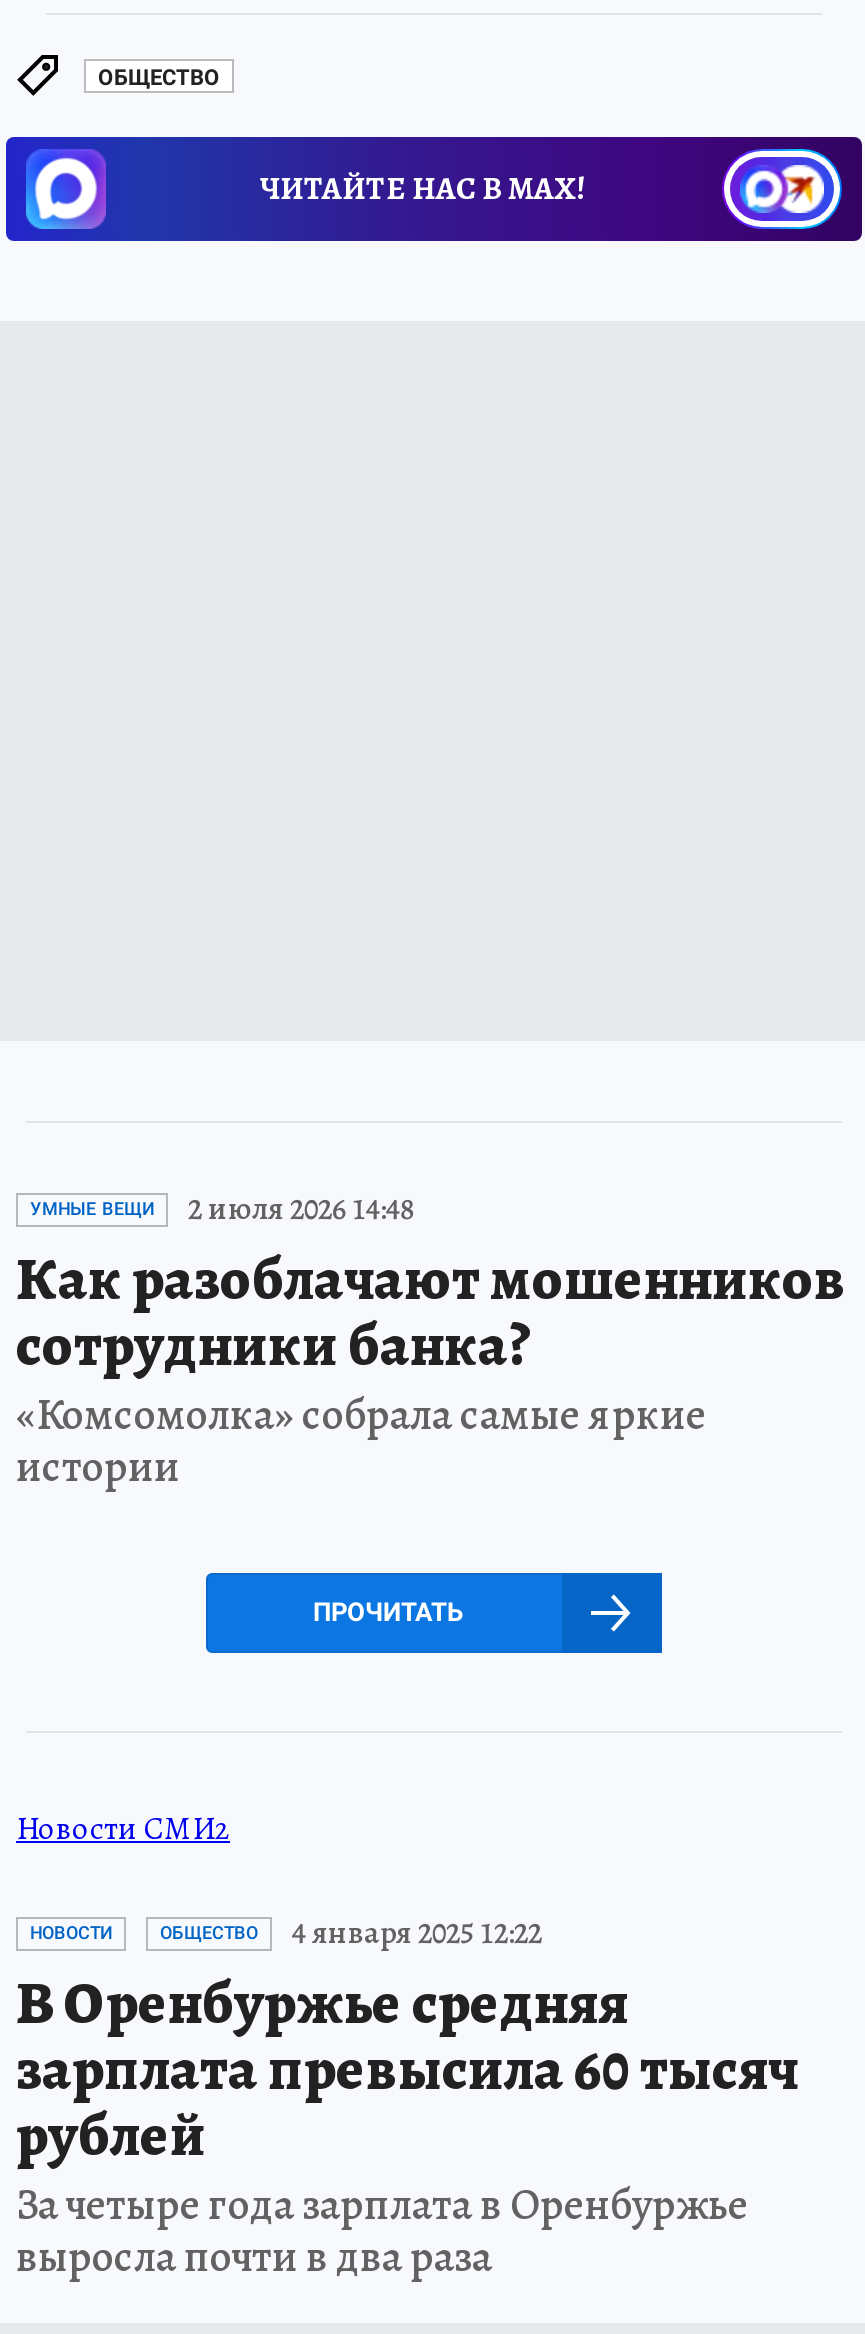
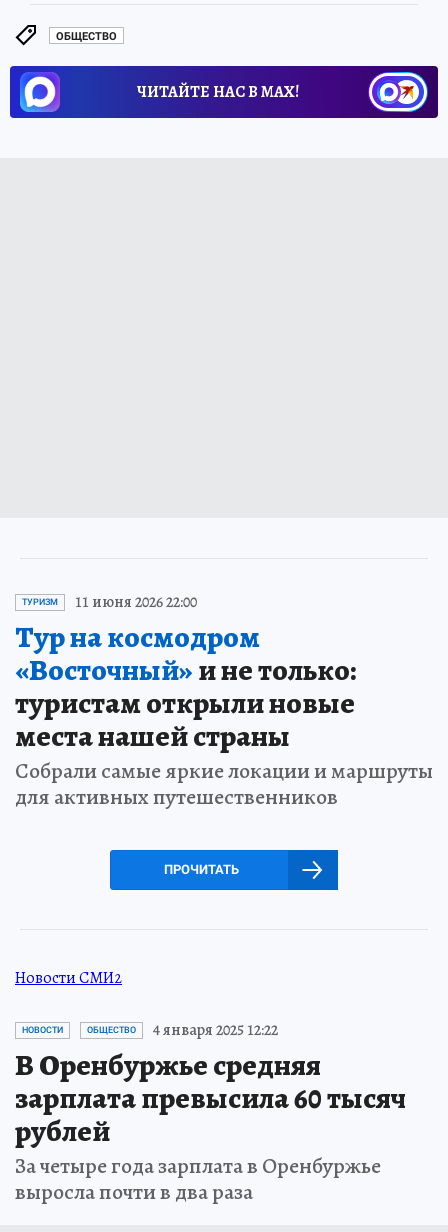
[16,1188,846,1498] УМНЫЕ ВЕЩИ | 2 июля 2026 14:48 | Как разоблачают мошенников | сотрудники банка? | «Комсомолка» собрала самые яркие | истории -> [15,591,433,812] ТУРИЗМ | 11 июня 2026 22:00 | Тур на космодром | «Восточный»и не только: | туристам открыли новые | места нашей страны | Собрали самые яркие локации и маршруты | для активных путешественников

